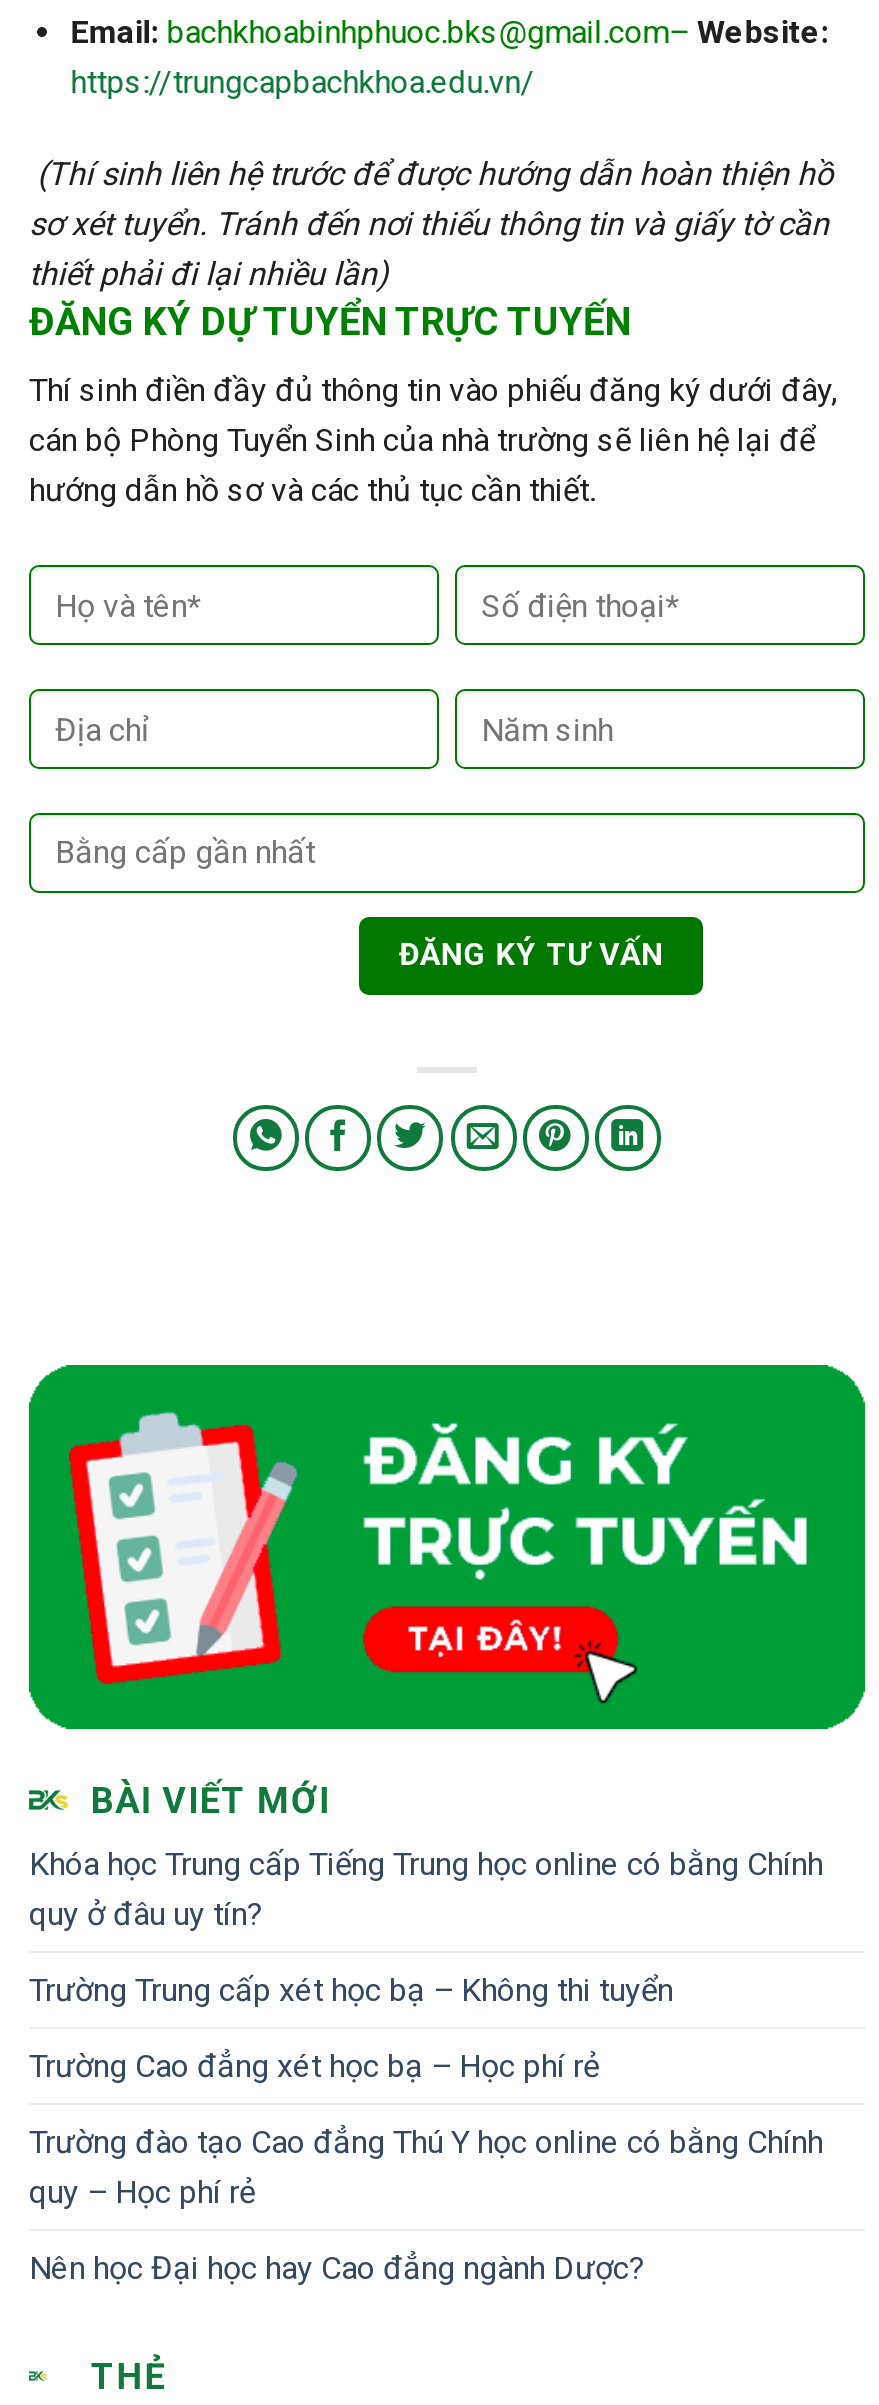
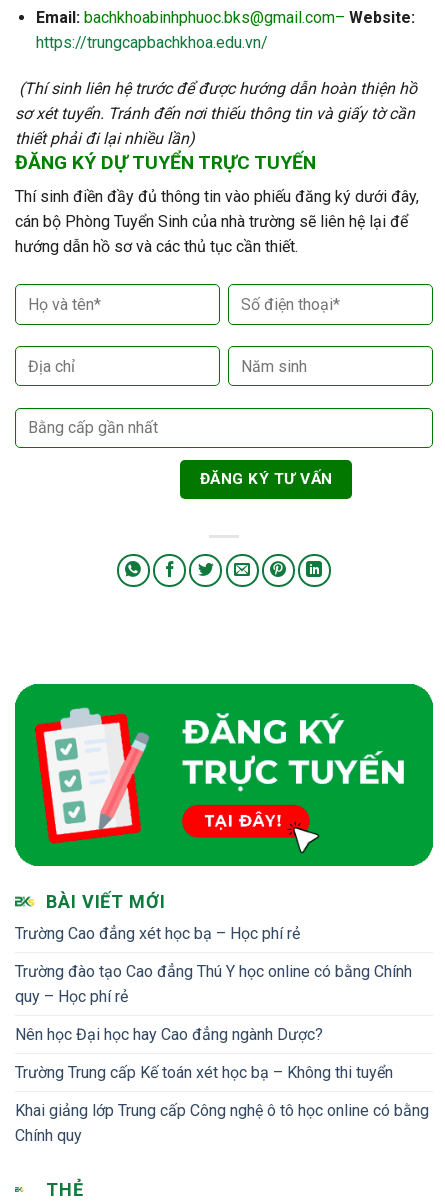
[29,1845,823,2009] Khóa học Trung cấp Tiếng Trung học online có bằng Chính | quy ở đâu uy tín? | Trường Trung cấp xét học bạ – Không thi tuyển -> none
moved [29,2047,823,2287] -> [15,924,412,1044]: Trường Cao đẳng xét học bạ – Học phí rẻ | Trường đào tạo Cao đẳng Thú Y học online có bằng Chính | quy – Học phí rẻ | Nên học Đại học hay Cao đẳng ngành Dược?
none -> [15,1063,429,1145] Trường Trung cấp Kế toán xét học bạ – Không thi tuyển | Khai giảng lớp Trung cấp Công nghệ ô tô học online có bằng | Chính quy

